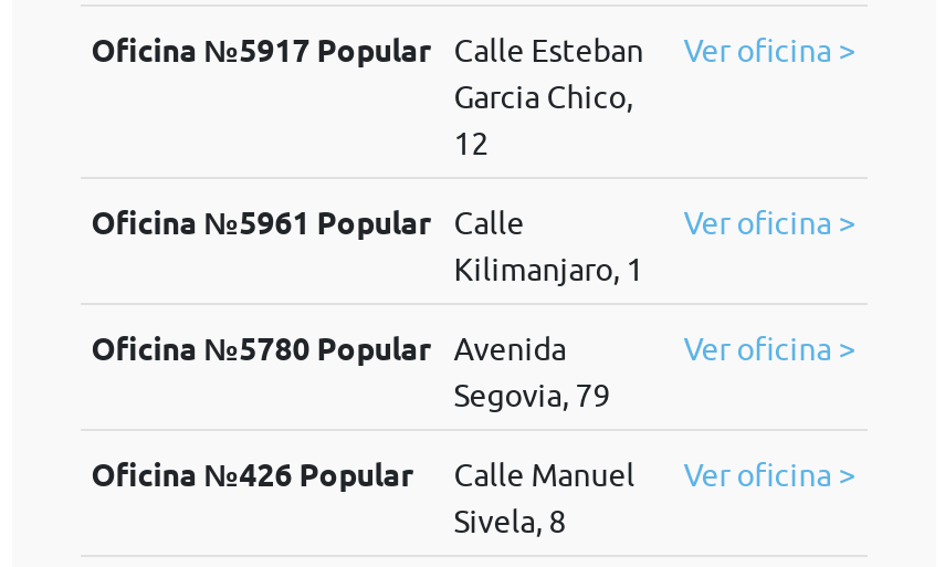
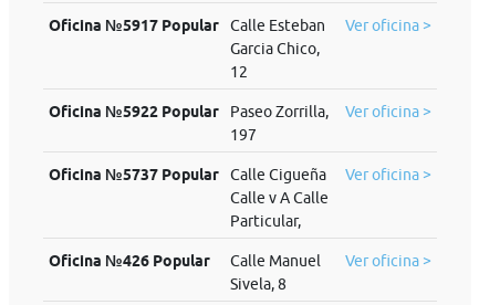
[91,206,644,287] Oficina №5961 Popular | Calle | Kilimanjaro, 1 -> [48,103,328,144] Oficina №5922 Popular | Paseo Zorrilla, | 197
[91,332,611,413] Oficina №5780 Popular | Avenida | Segovia, 79 -> [48,166,328,230] Oficina №5737 Popular | Calle Cigueña | Calle v A Calle | Particular,

